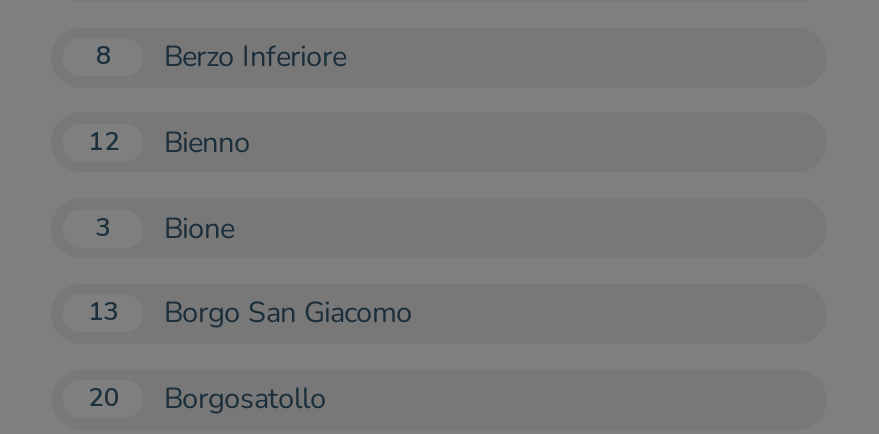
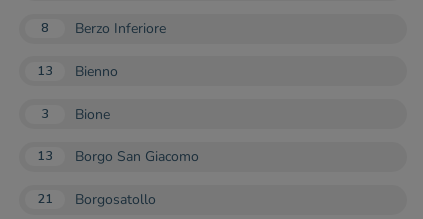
[88,122,250,162] 12 Bienno -> [37,61,118,81] 13 Bienno
[88,378,326,418] 20 Borgosatollo -> [37,189,156,209] 21 Borgosatollo

